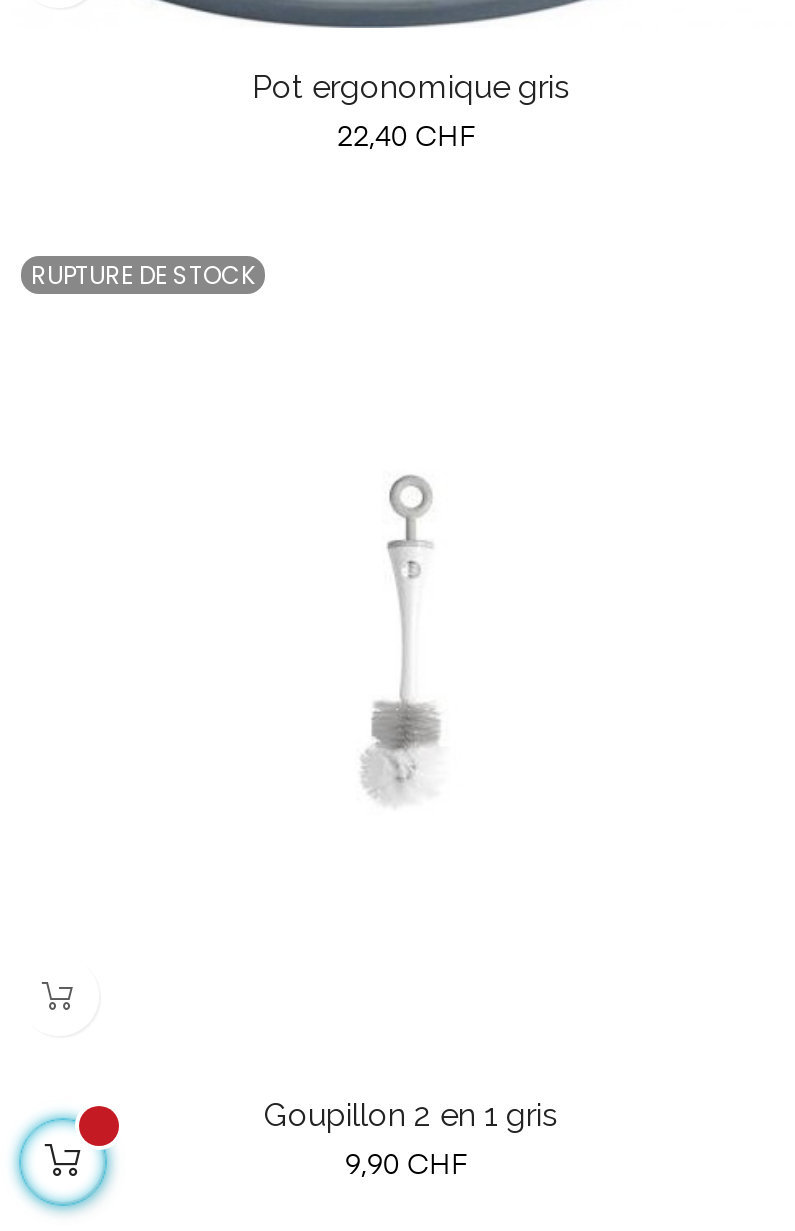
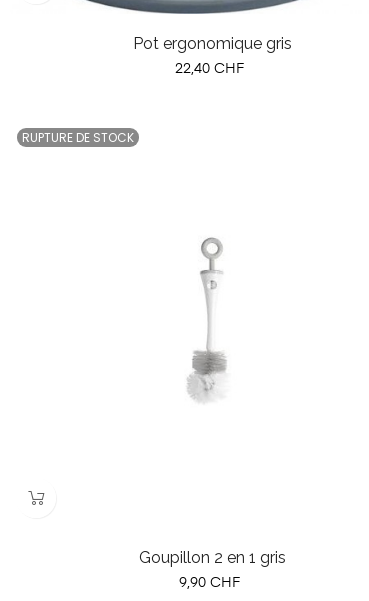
[11,1104,121,1216] [image] -> none

